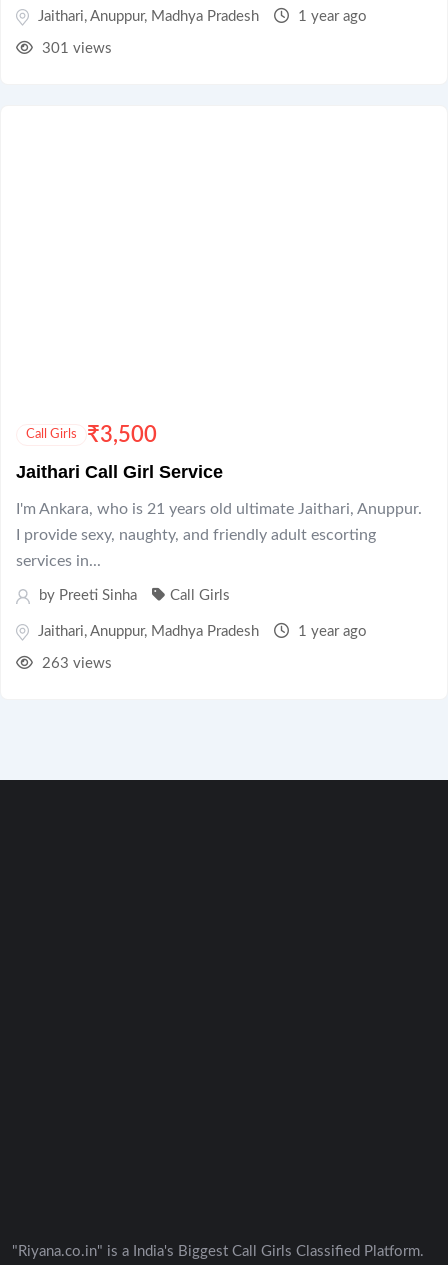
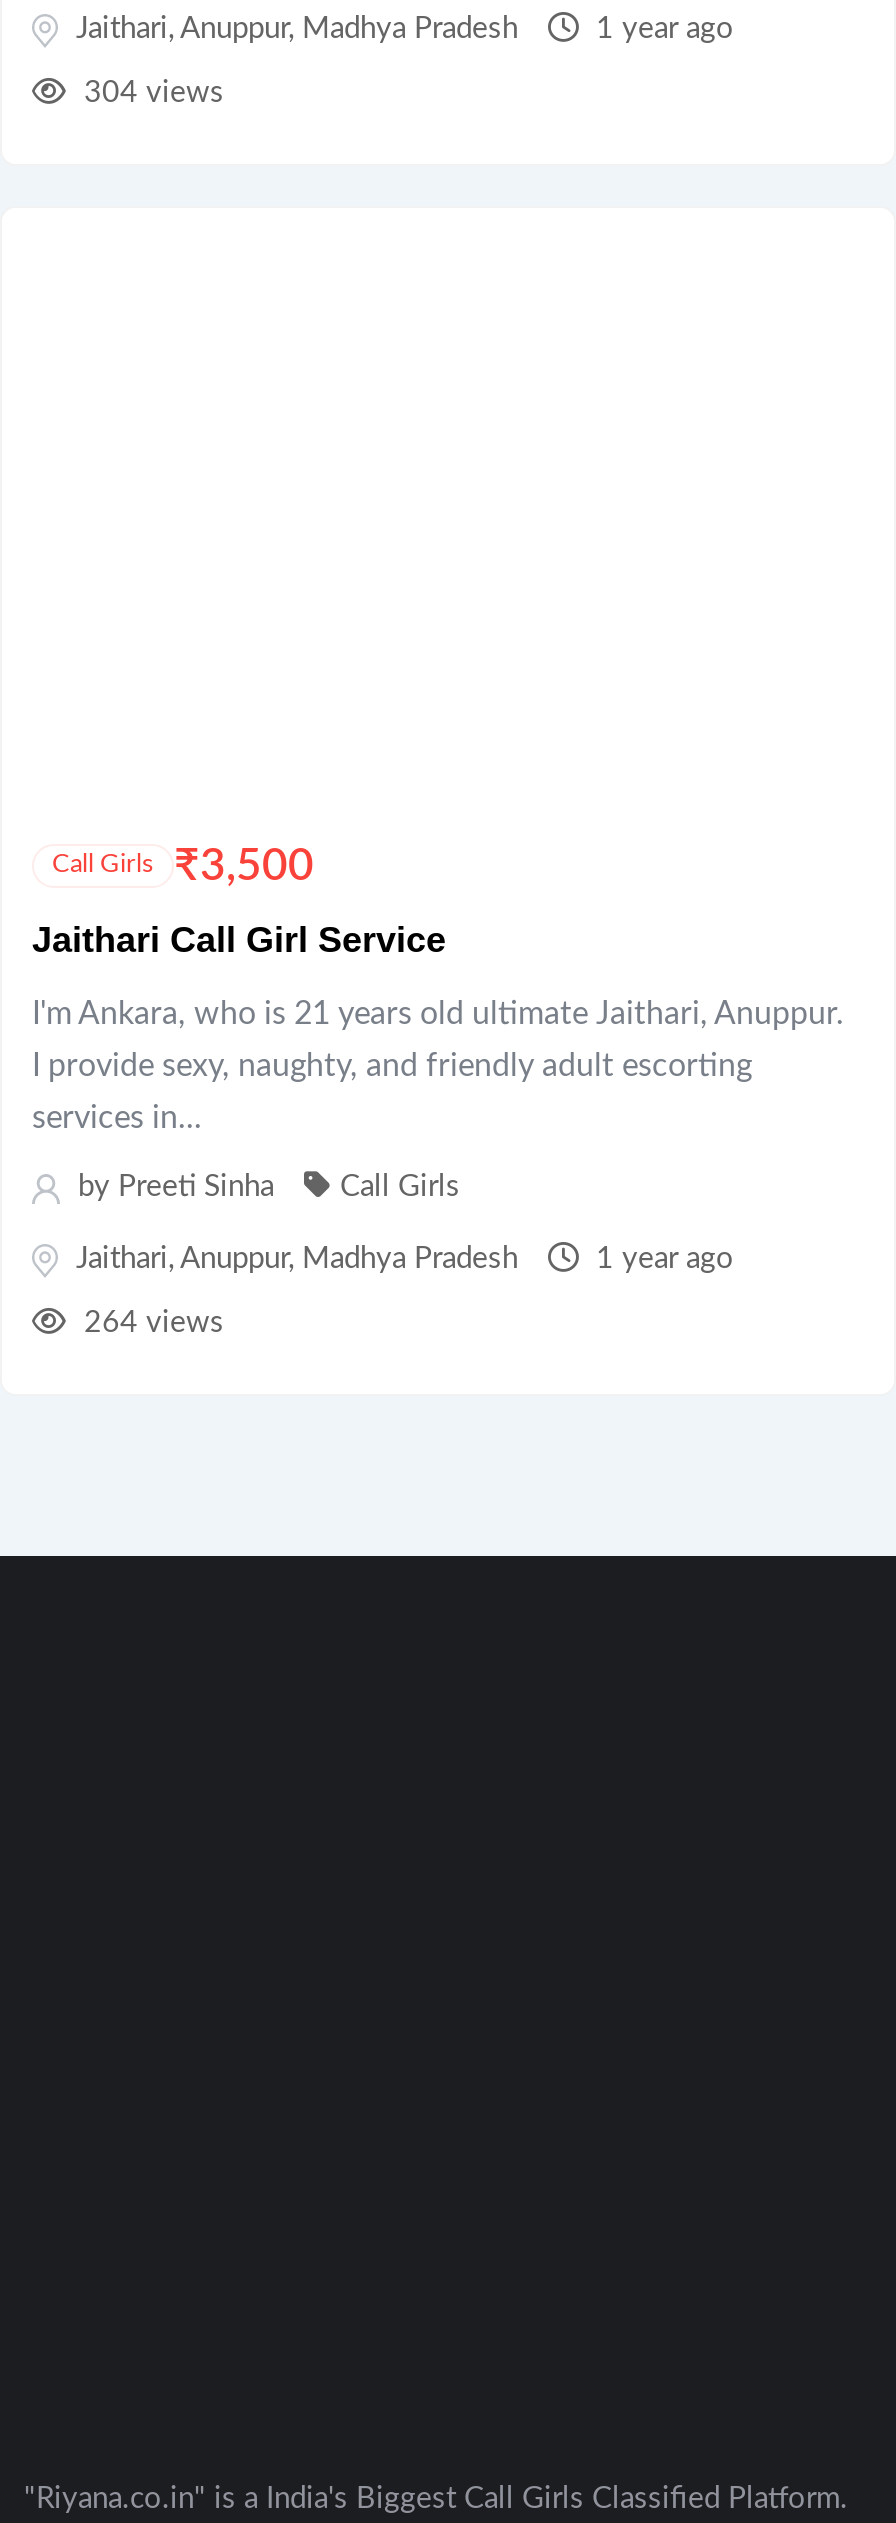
[38,41,112,56] 301 views -> [76,78,224,108] 304 views
[38,656,112,671] 263 views -> [76,1308,224,1338] 264 views

